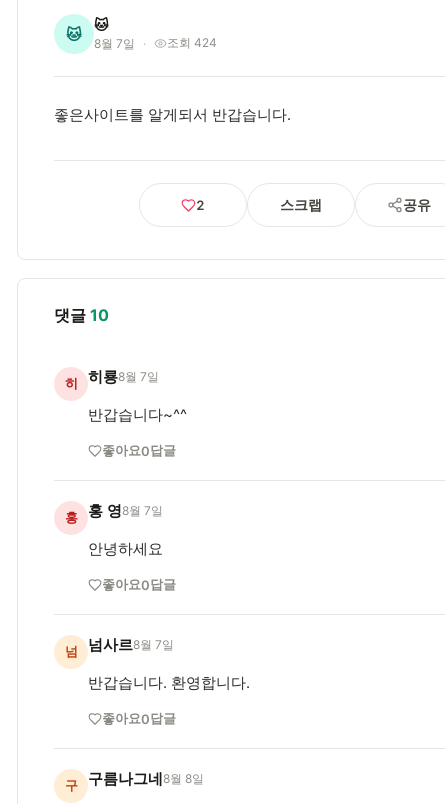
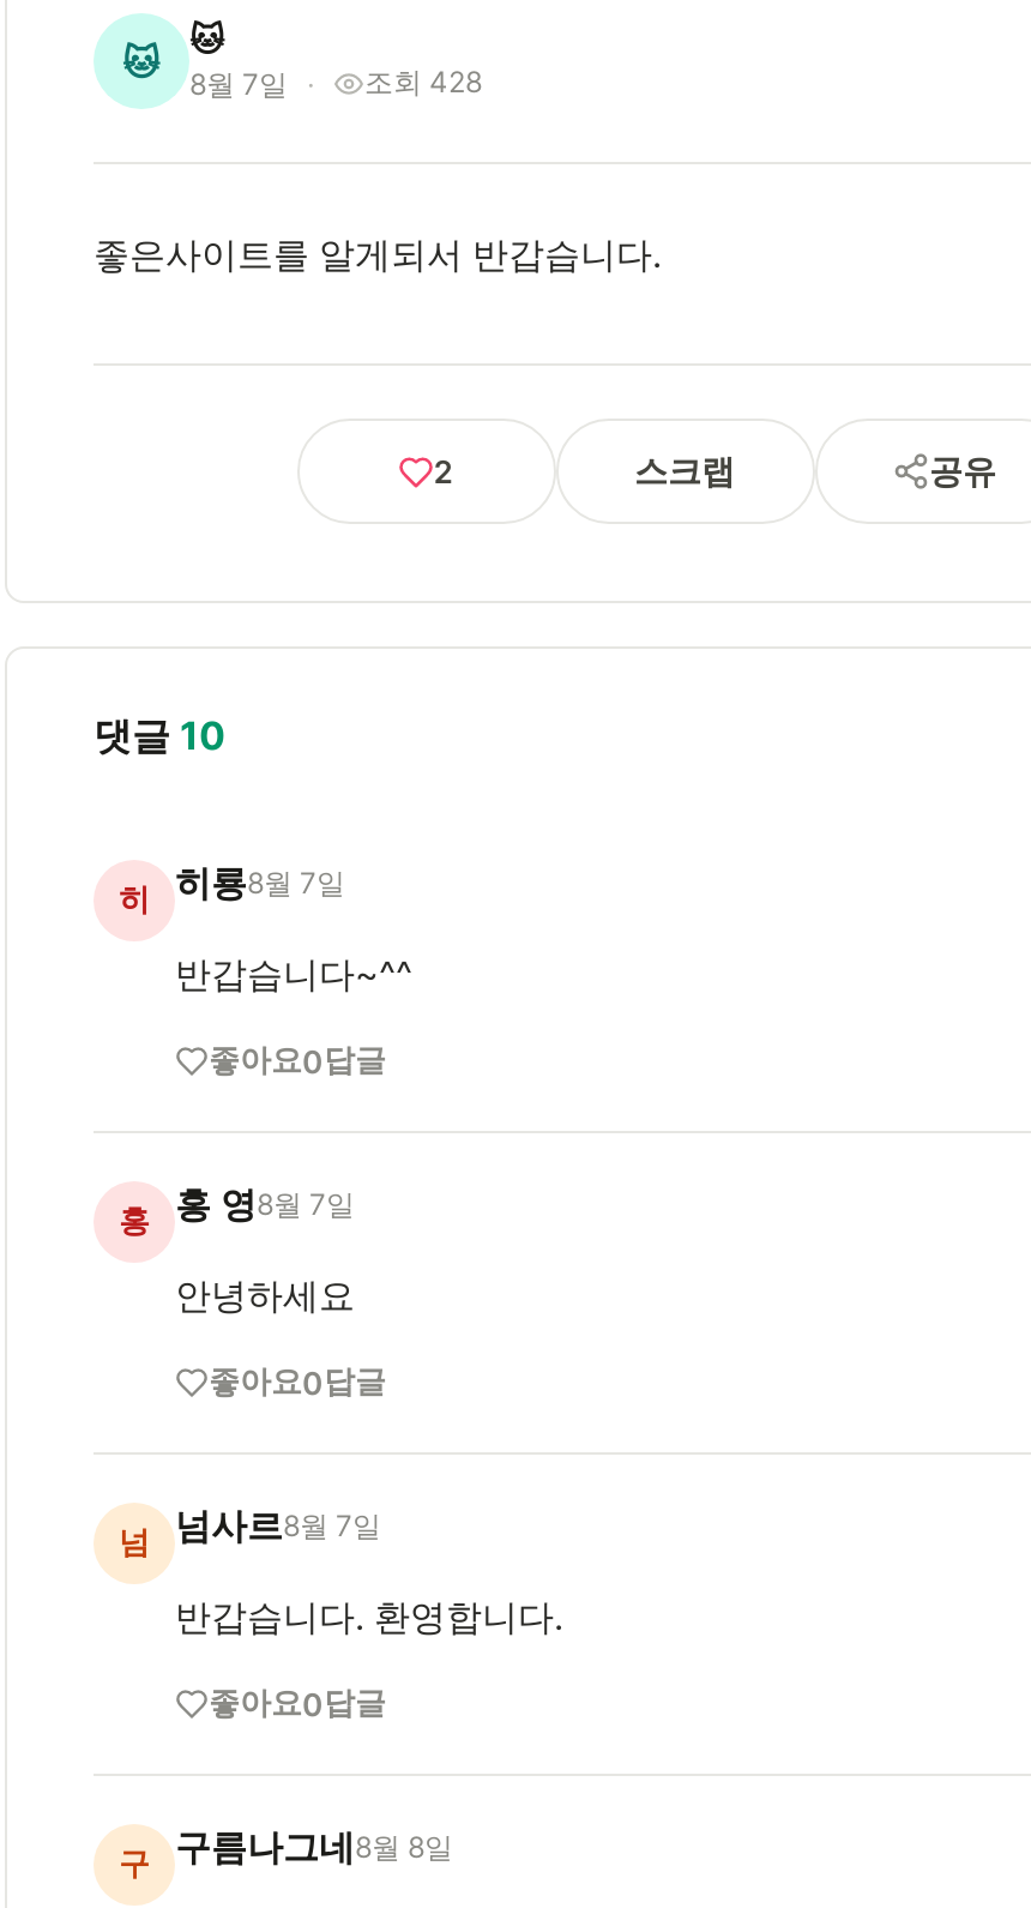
[167,34,217,49] 조회 424 -> [364,62,482,98] 조회 428

